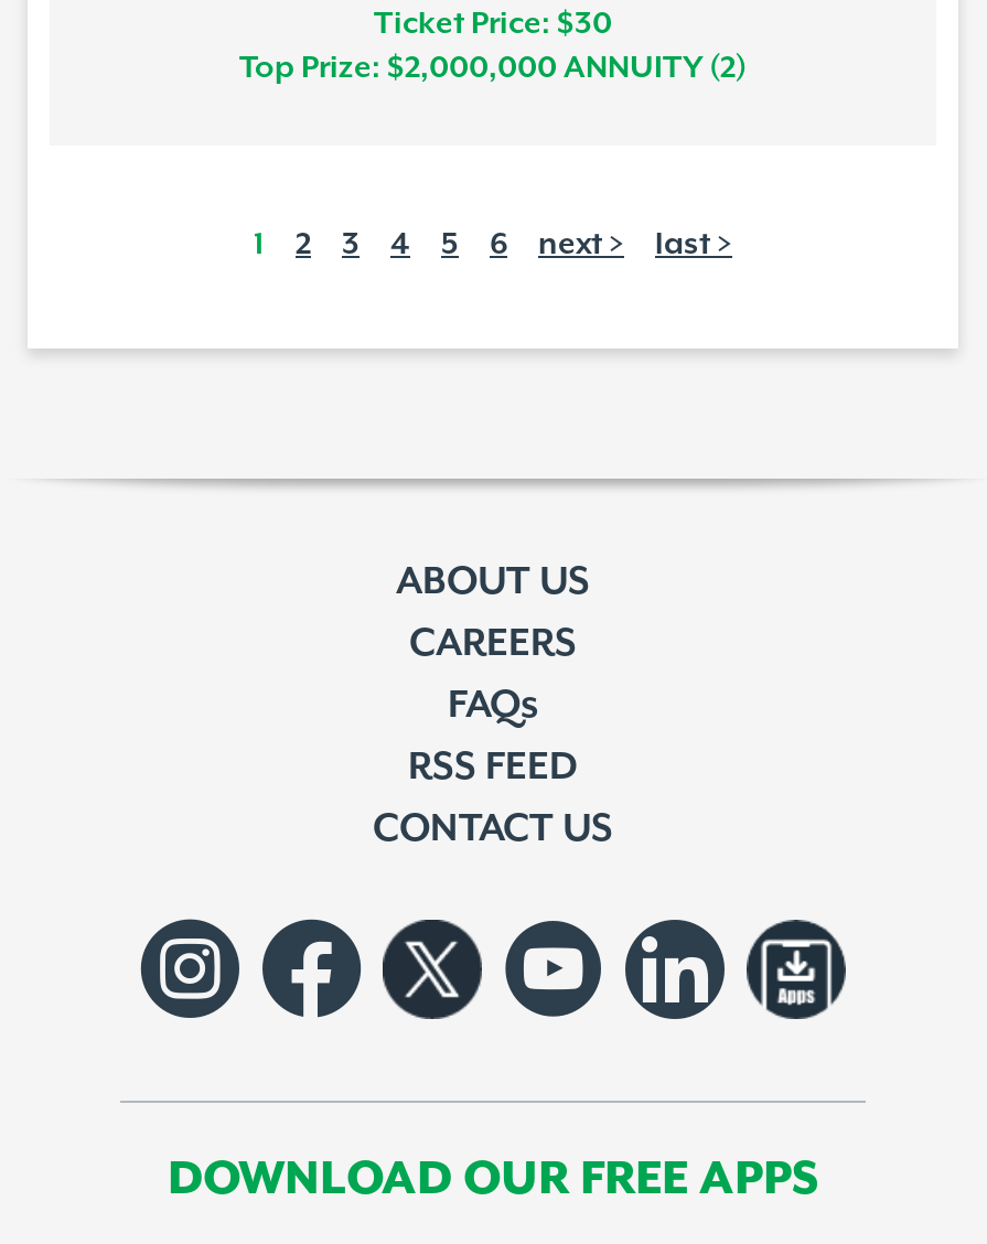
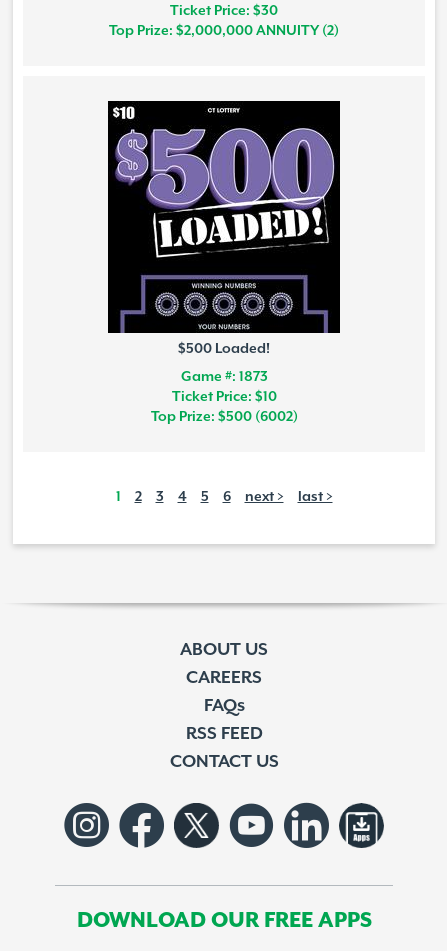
none -> [107,100,341,425] [image] | $500 Loaded! | Game #: 1873 | Ticket Price: $10 | Top Prize: $500 (6002)

